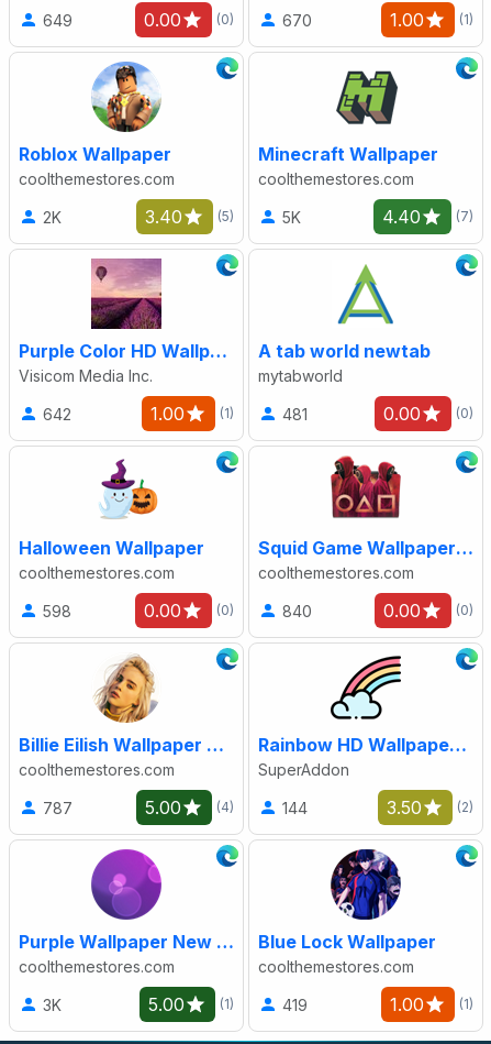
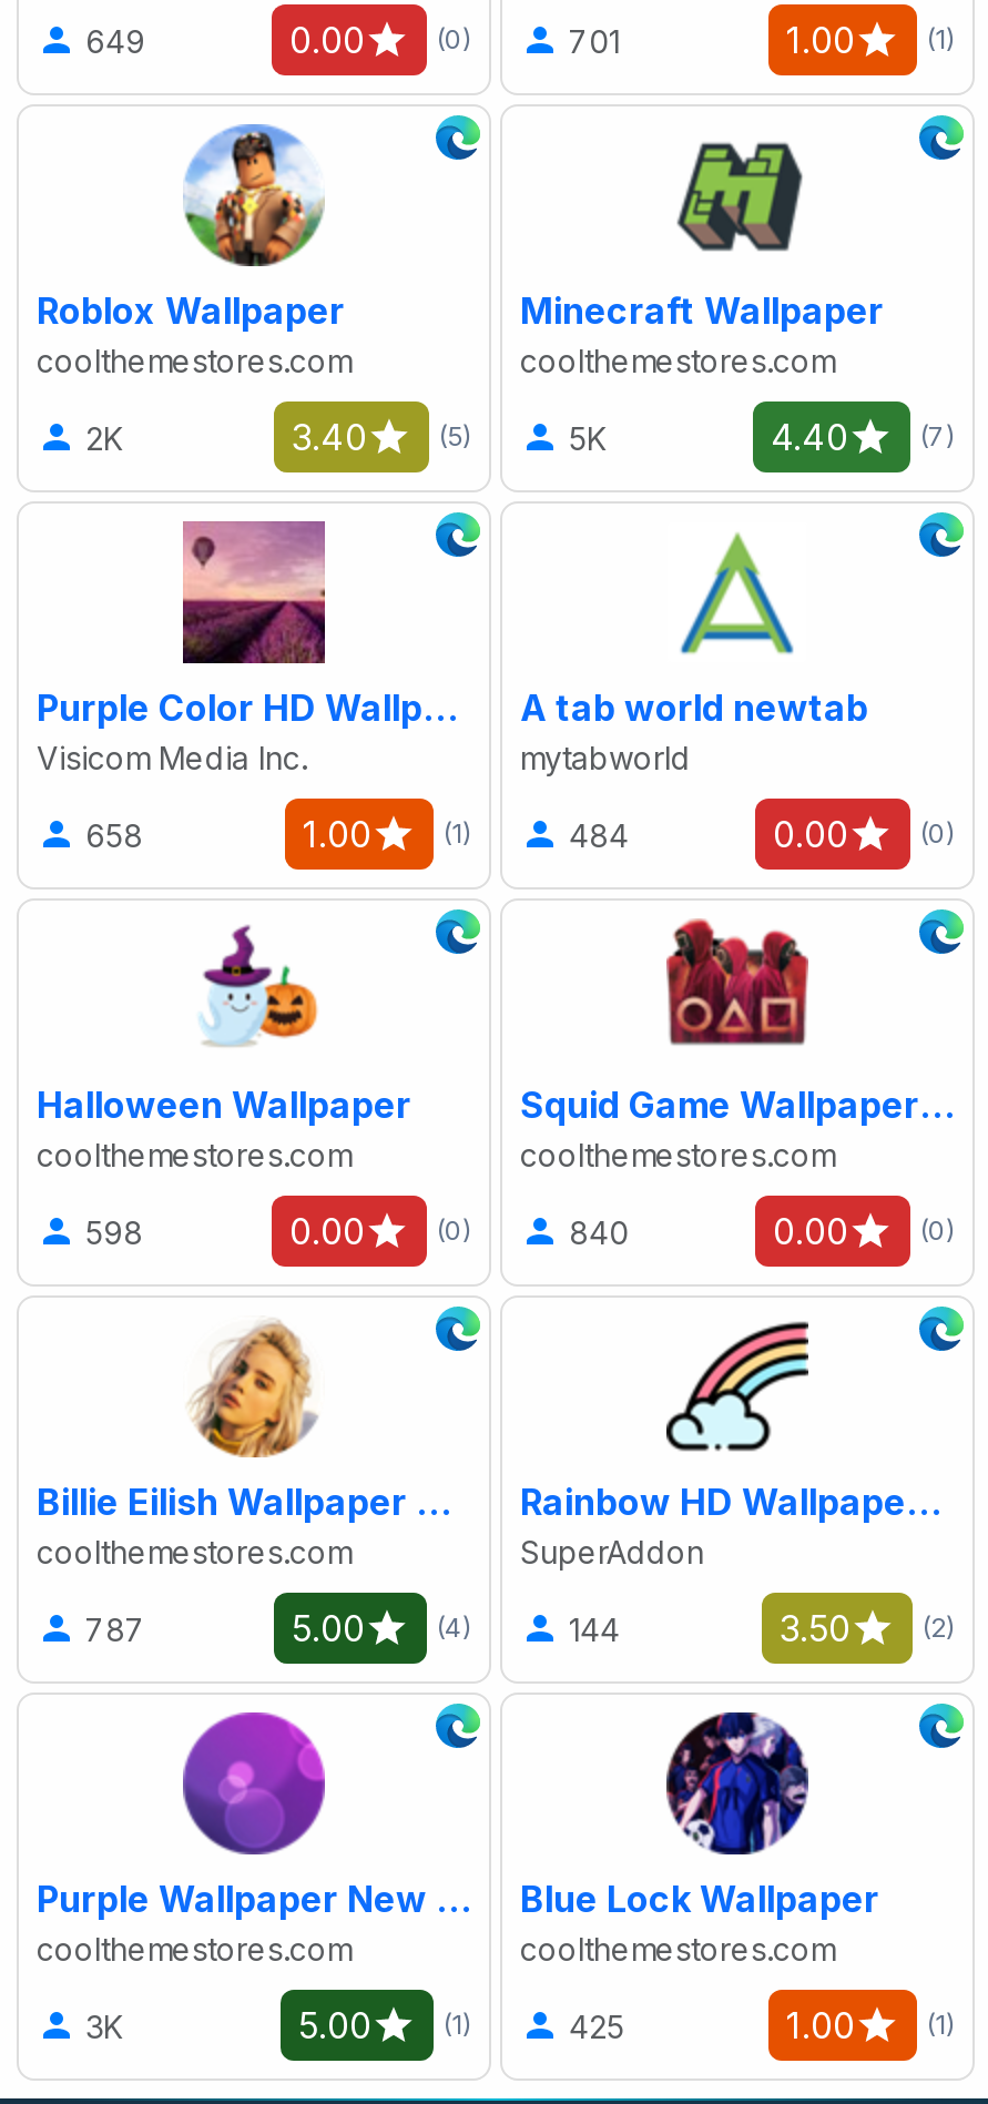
[282,11,312,29] 670 -> [569,22,620,59] 701
[43,405,71,423] 642 -> [85,816,143,854] 658
[282,405,308,423] 481 -> [569,816,629,854] 484
[282,995,308,1014] 419 -> [569,2007,624,2045] 425

